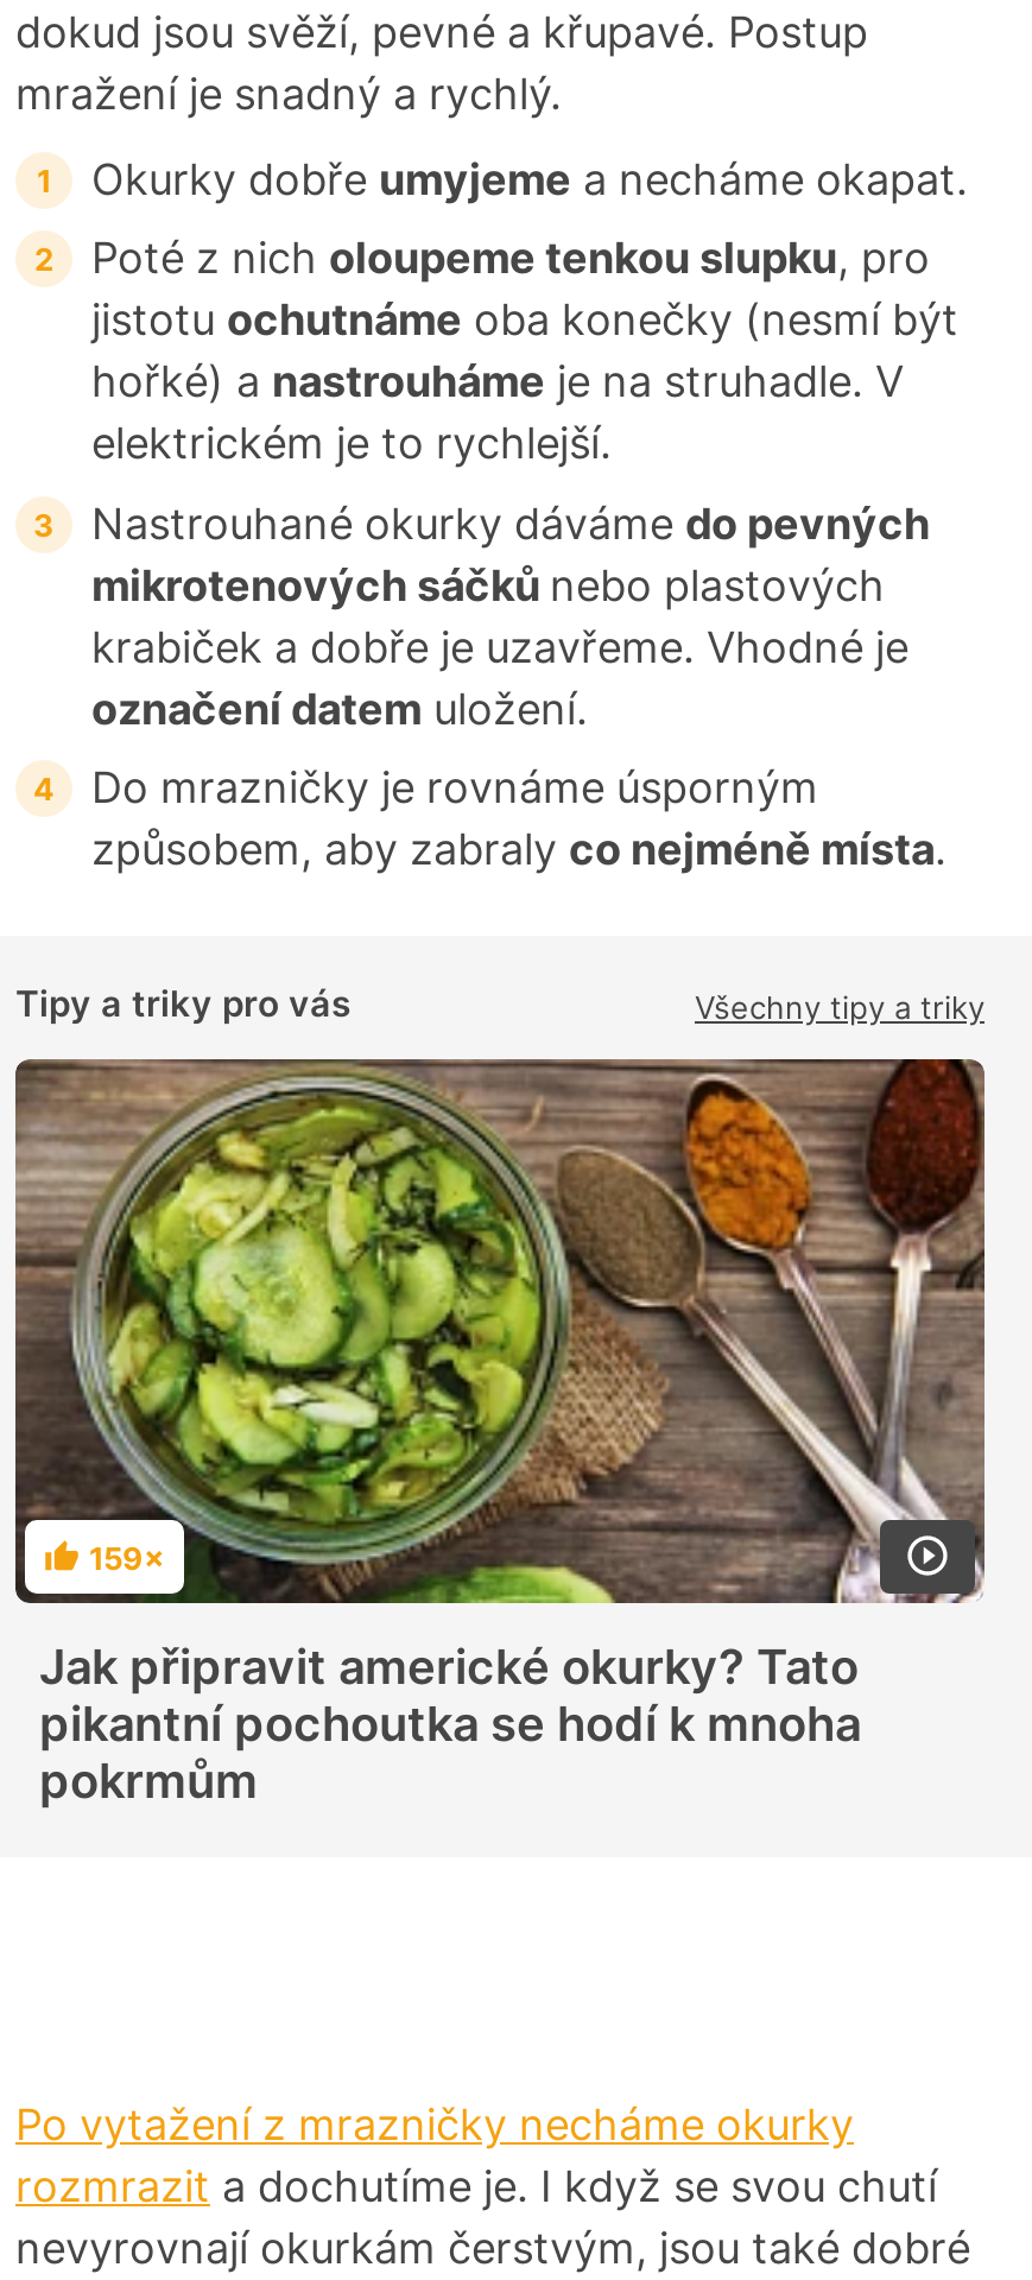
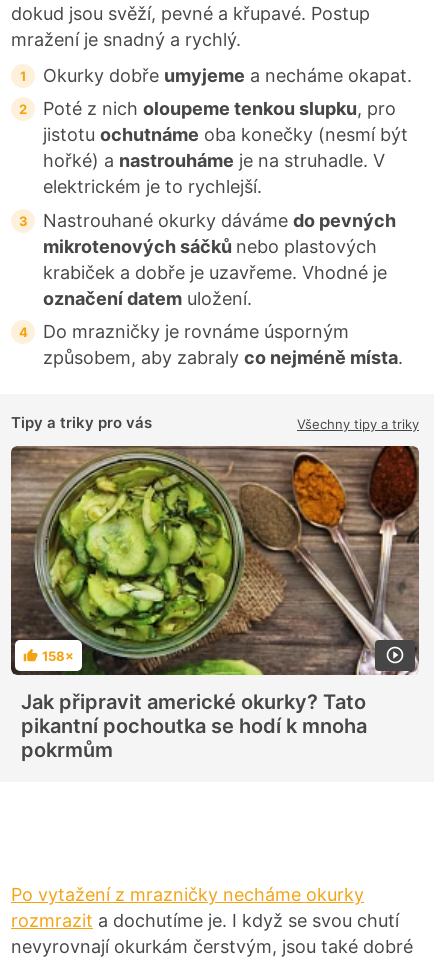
[89,1540,165,1578] 159× -> [42,648,74,664] 158×

